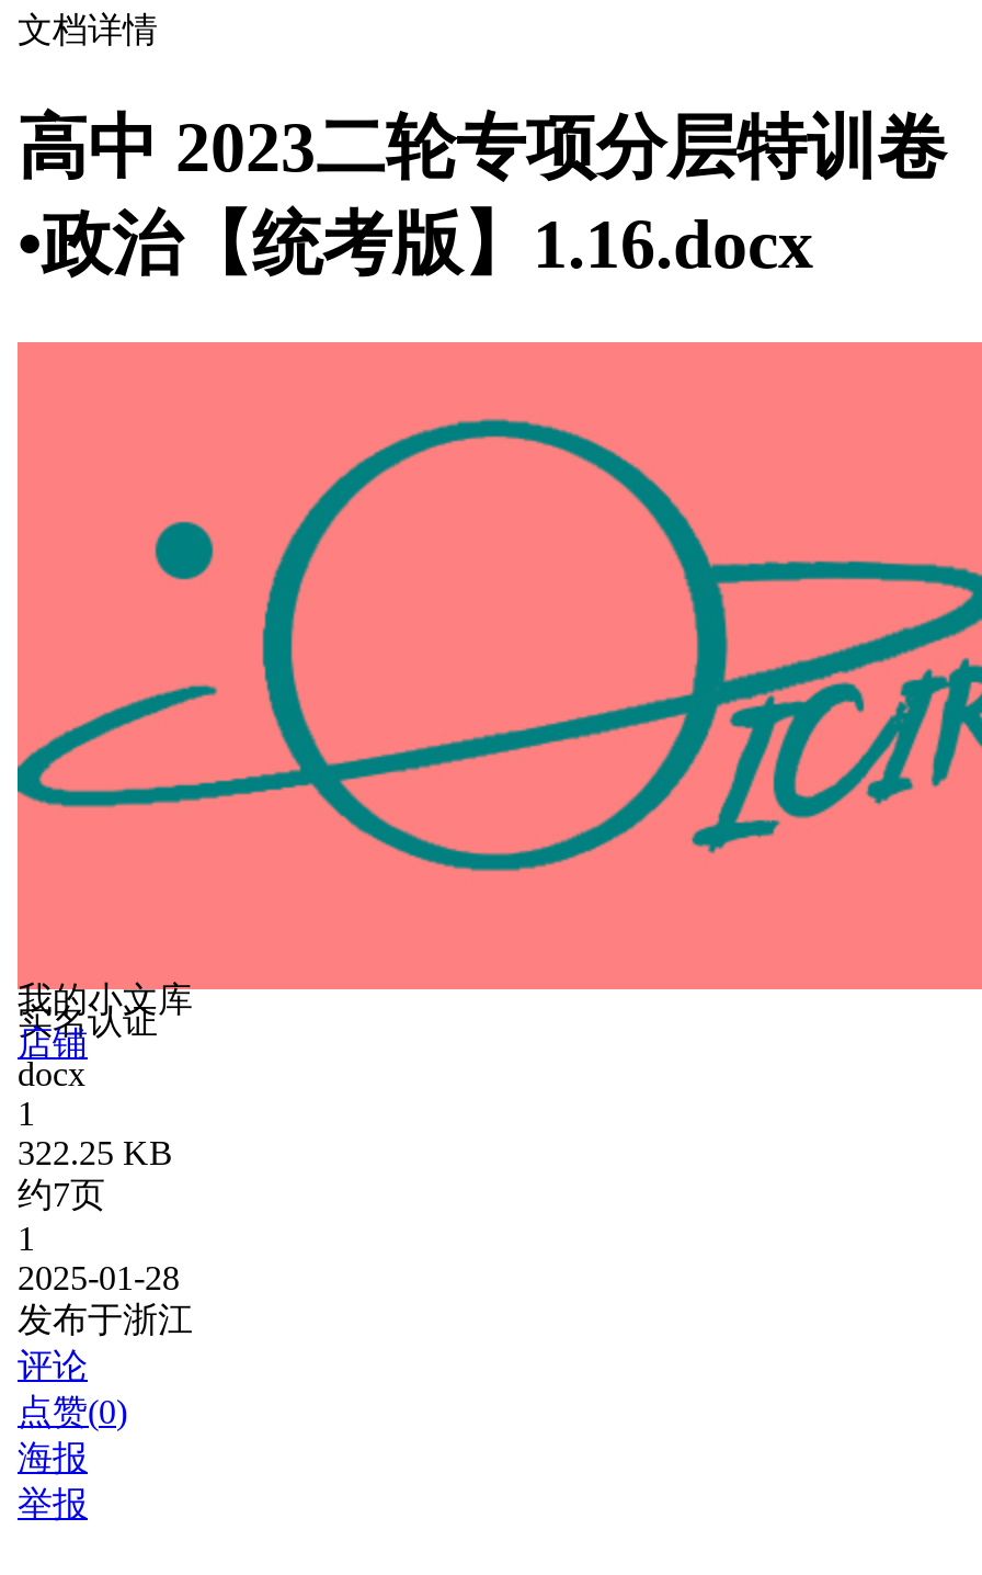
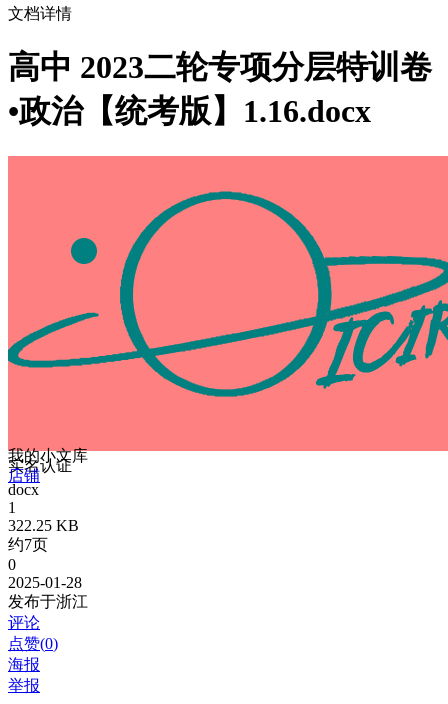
[18,1219,35,1257] 1 -> [8,556,16,573] 0

